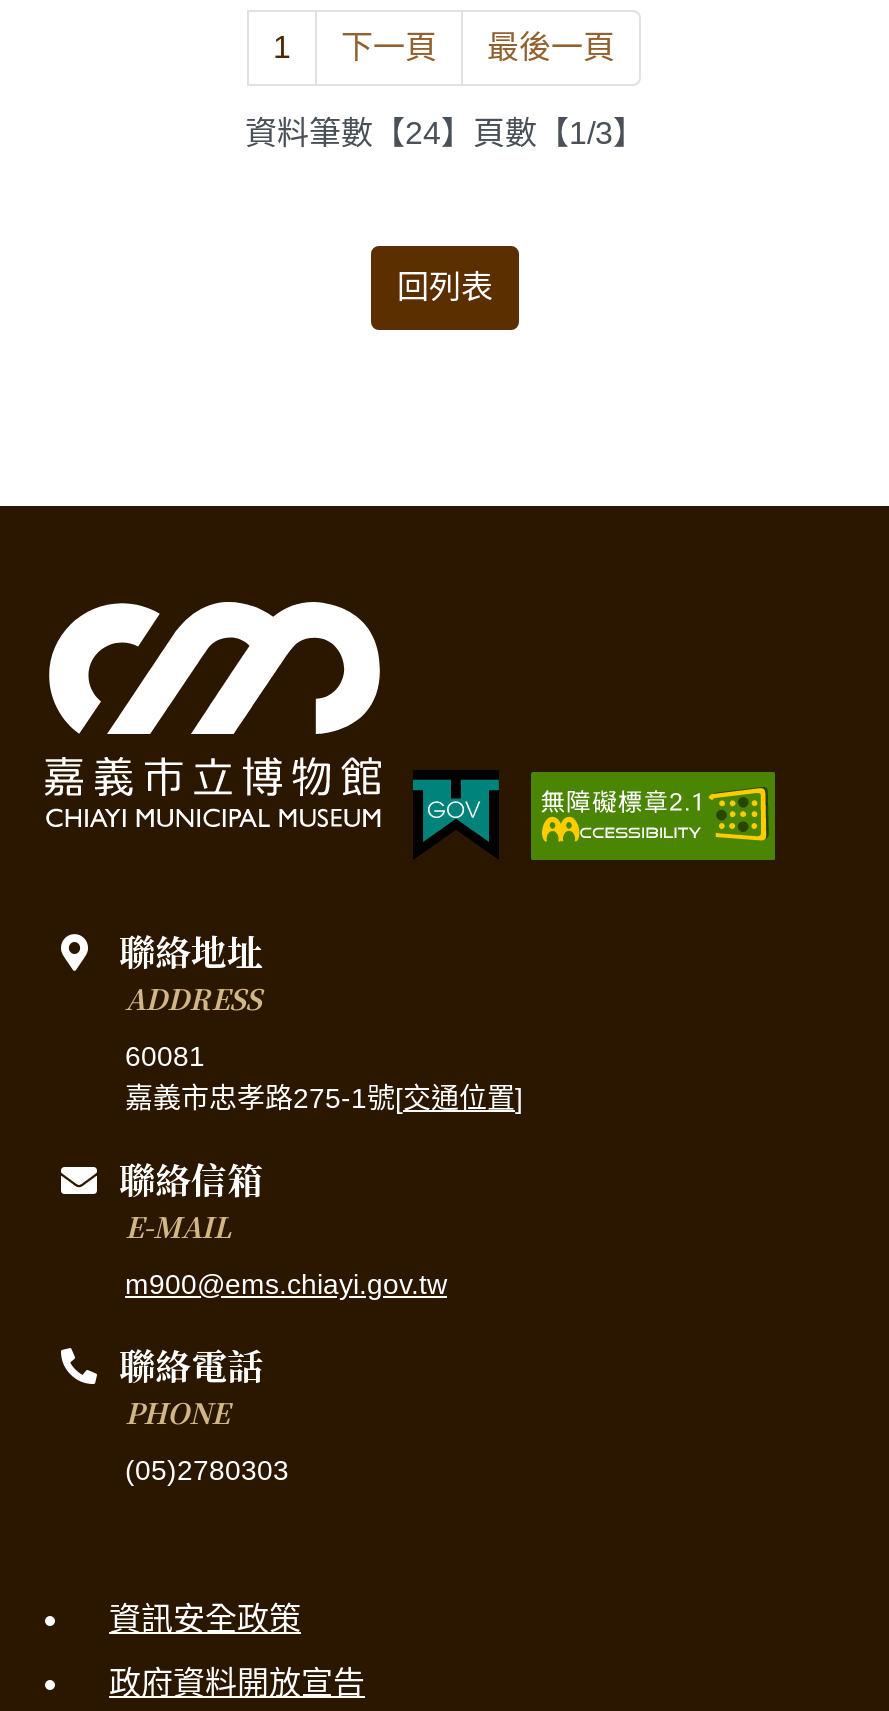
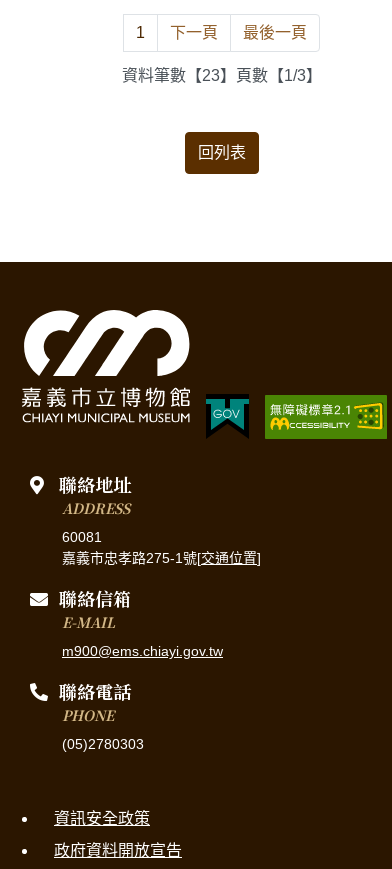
[245,115,645,149] 資料筆數【24】頁數【1/3】 -> [122,67,322,84] 資料筆數【23】頁數【1/3】

